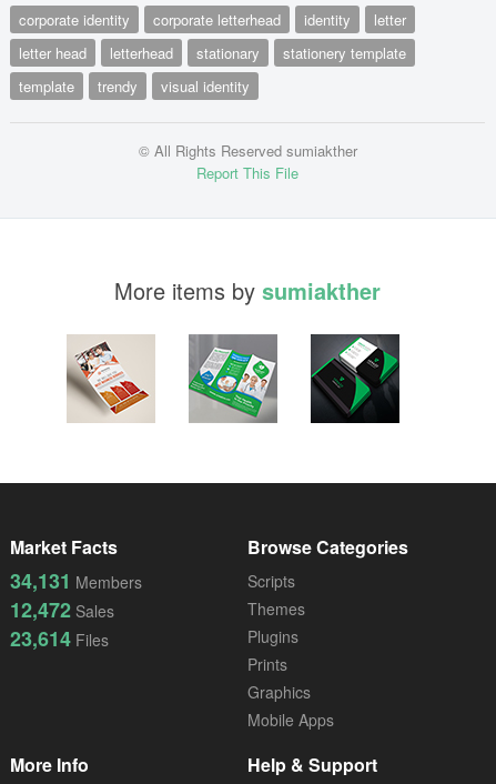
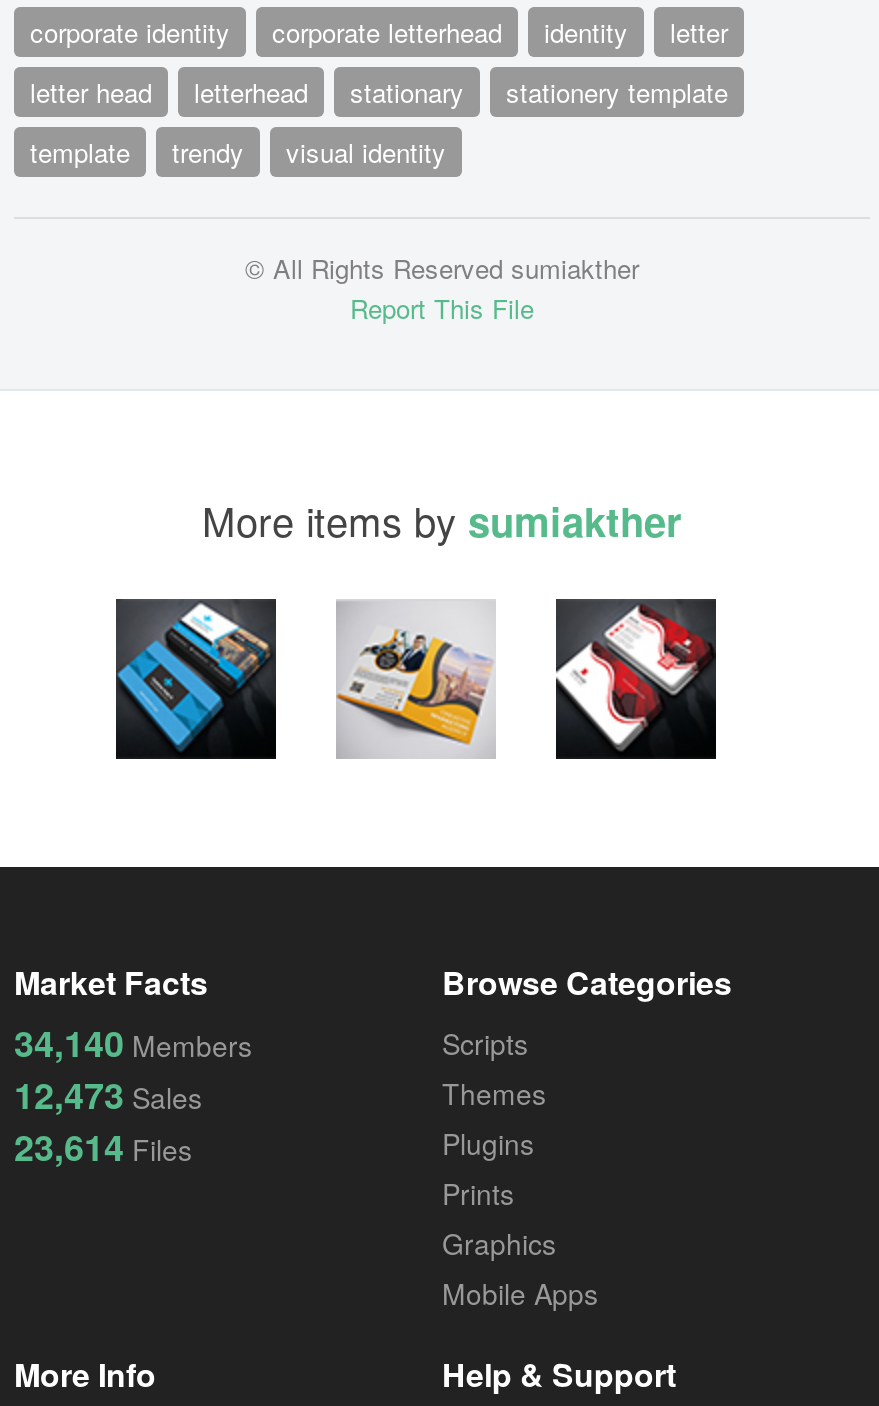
[67,334,155,423] [image] -> [114,597,278,761] [image]
[189,334,277,423] [image] -> [336,601,494,757] [image]
[311,338,398,418] [image] -> [556,603,714,751] [image]
[10,566,142,595] 34,131 Members -> [14,1017,252,1069] 34,140 Members
[10,595,114,624] 12,472 Sales -> [14,1069,202,1121] 12,473 Sales

